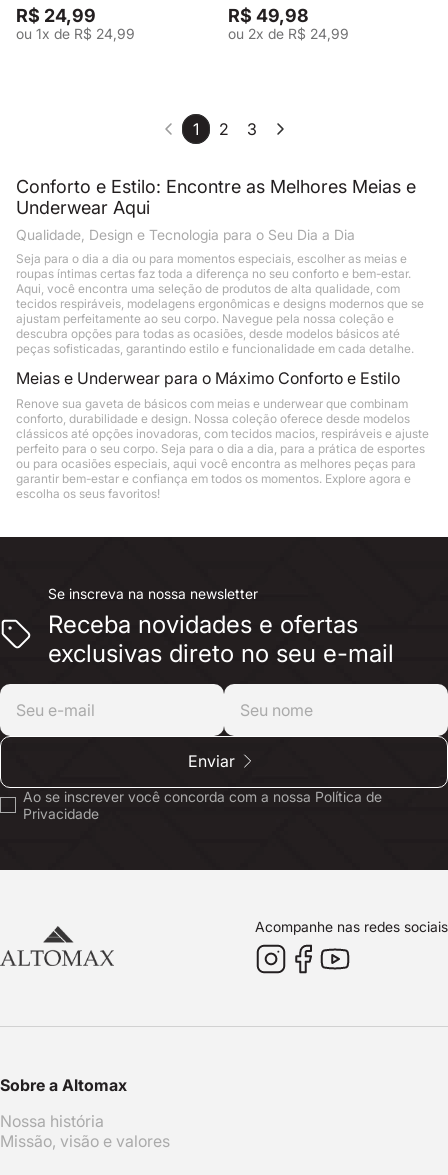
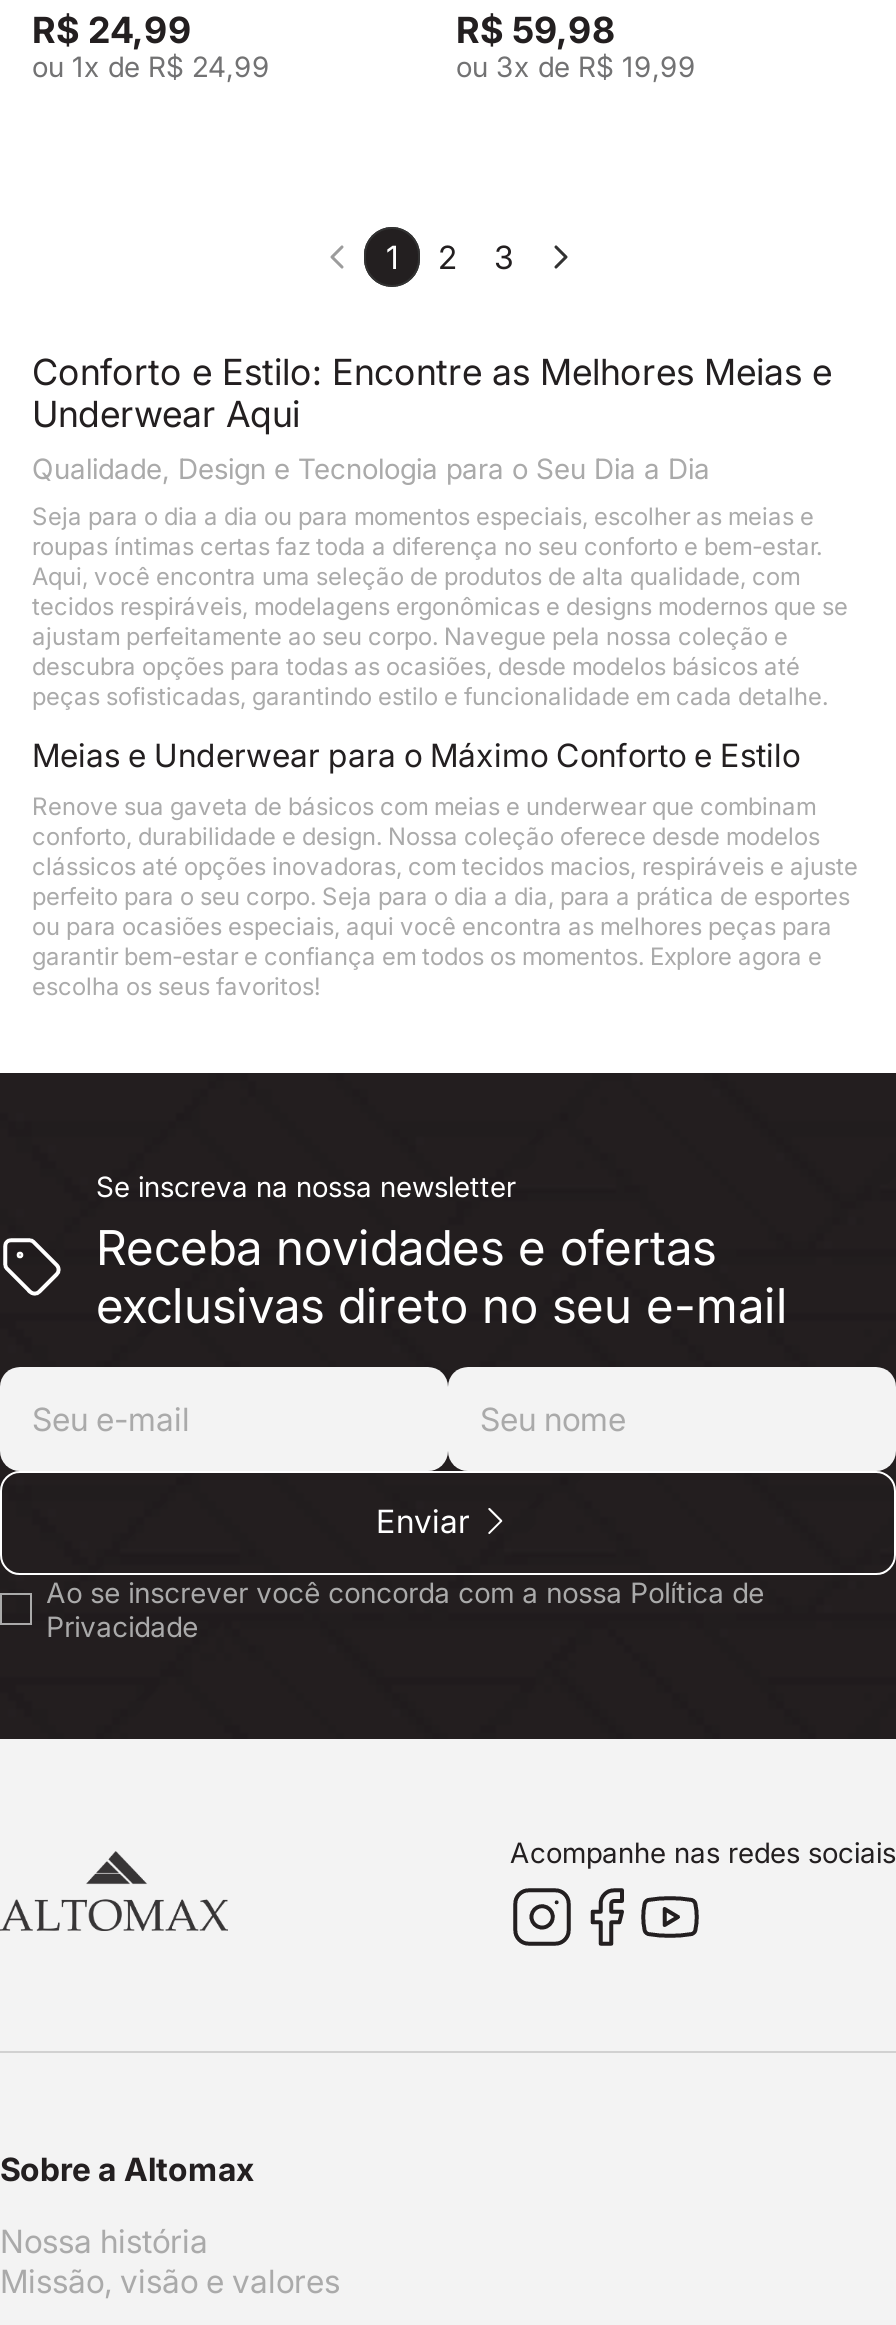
[228,5,349,42] R$ 49,98 | ou2x de R$ 24, 99 -> [456,8,696,82] R$ 59,98 | ou3x de R$ 19, 99

